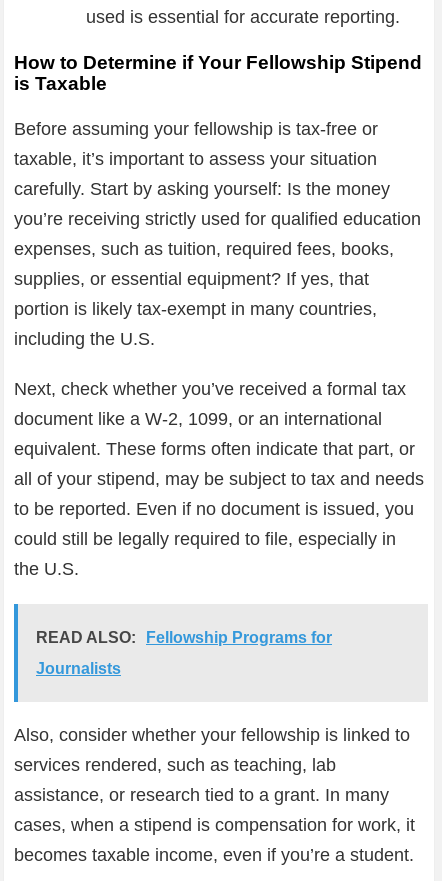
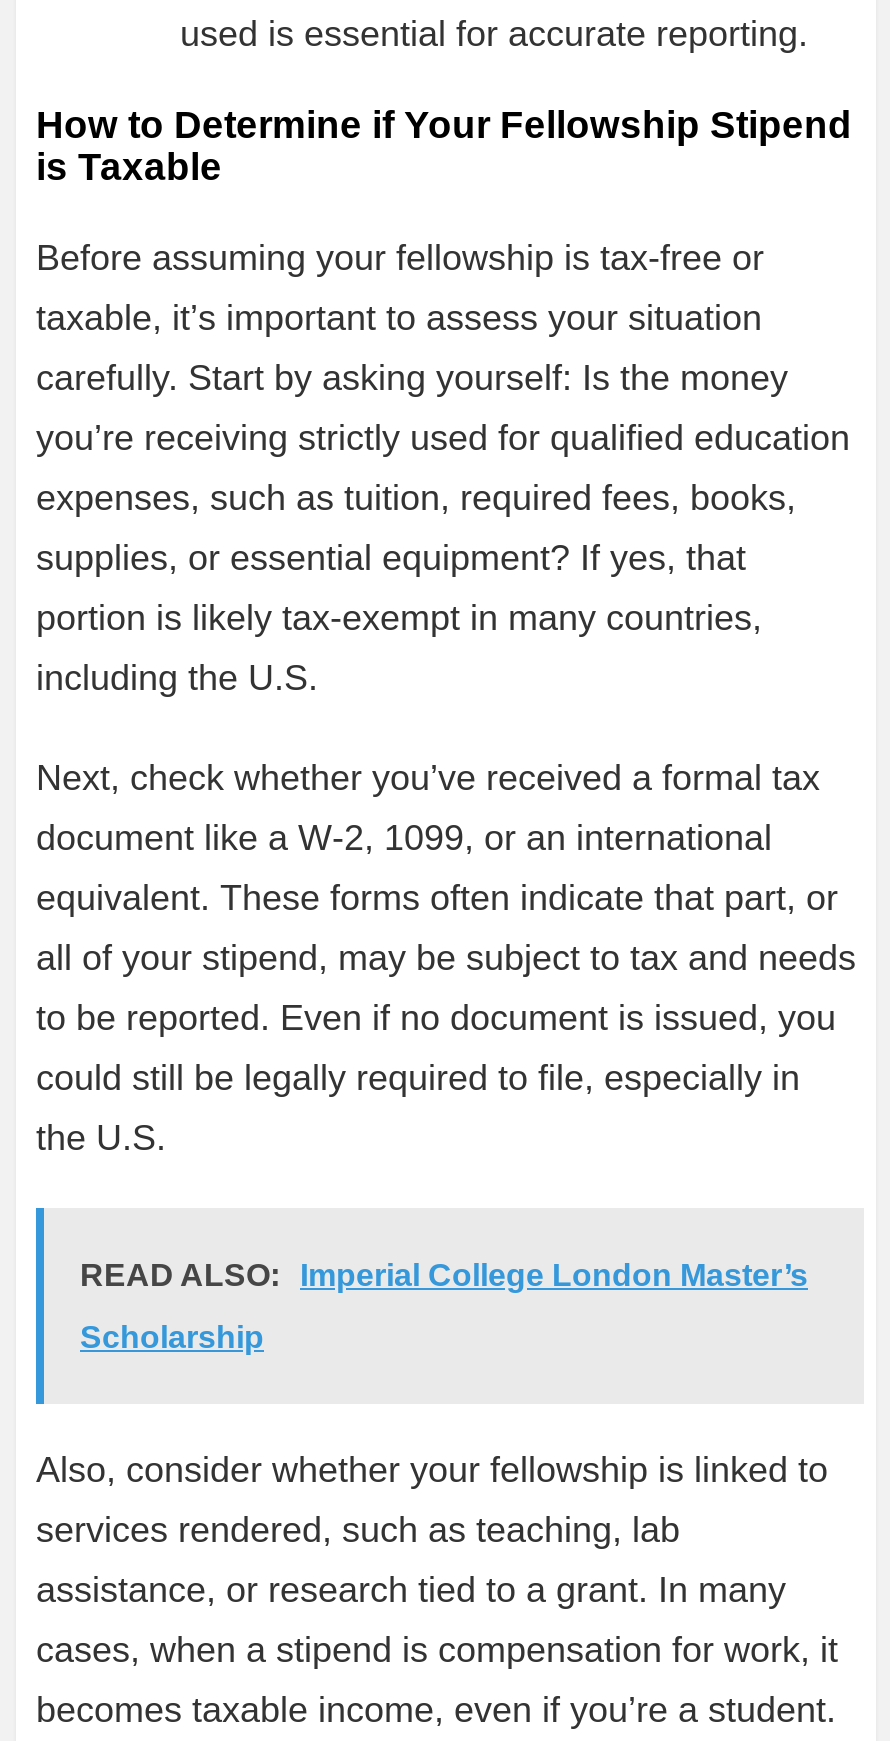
[36,629,332,646] READ ALSO: Fellowship Programs for -> [80,1259,808,1293] READ ALSO: Imperial College London Master’s
[36,660,121,677] Journalists -> [80,1321,264,1355] Scholarship

